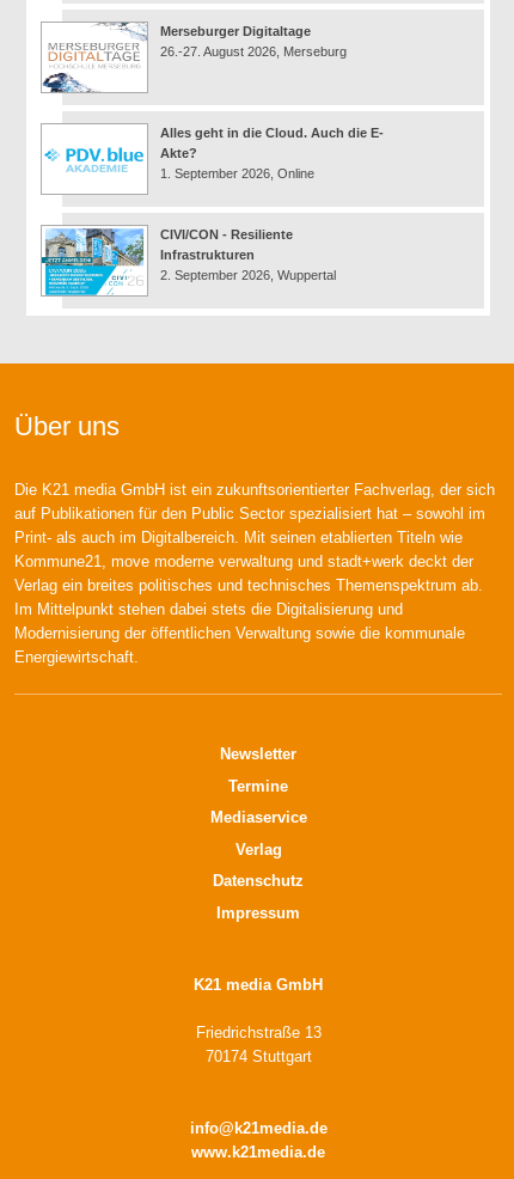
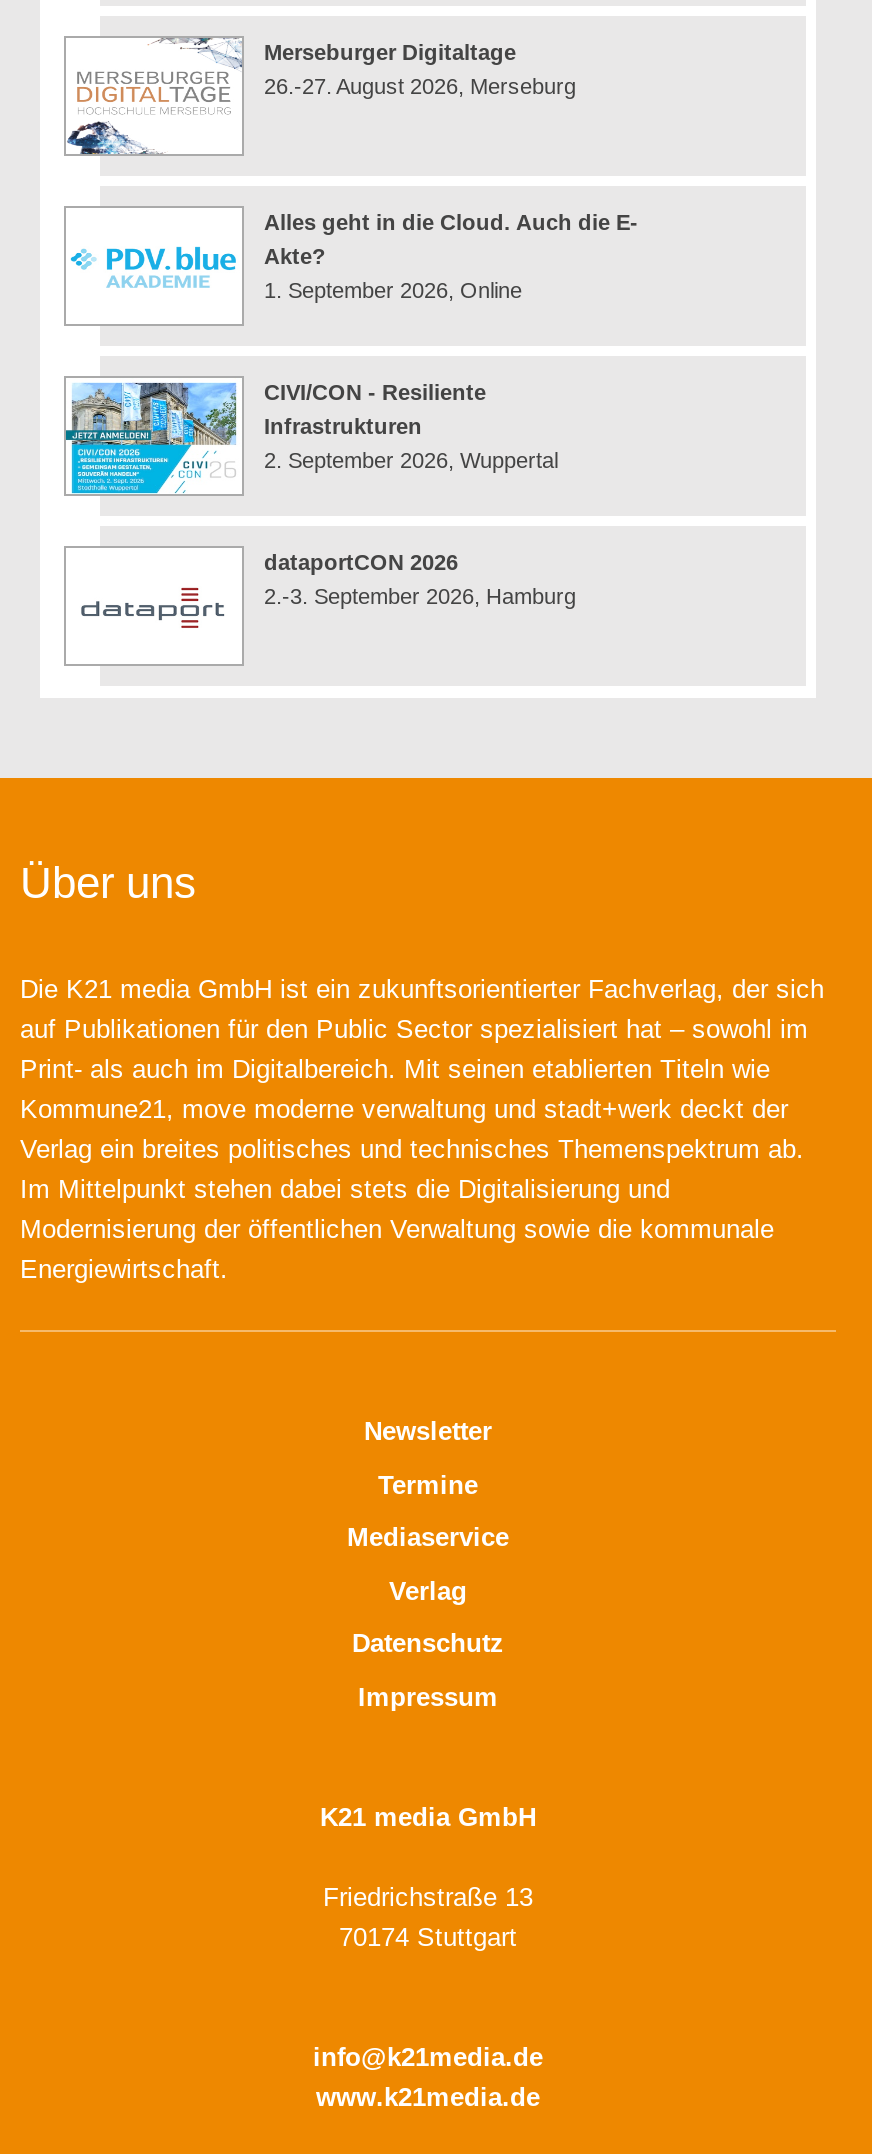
none -> [66,551,576,664] [image] | dataportCON 2026 | 2.-3. September 2026, Hamburg

